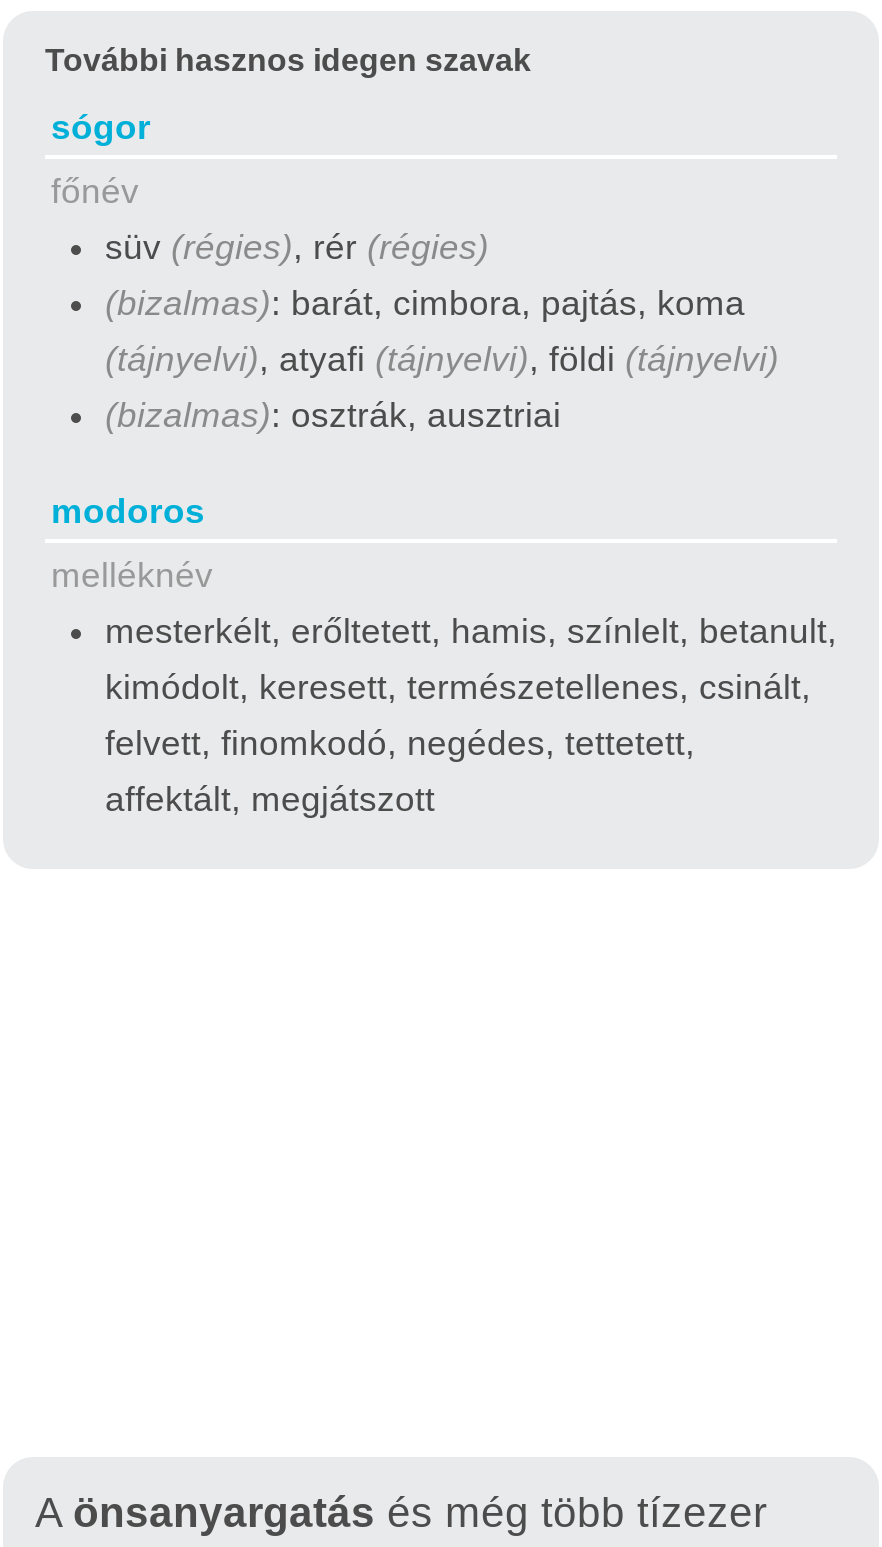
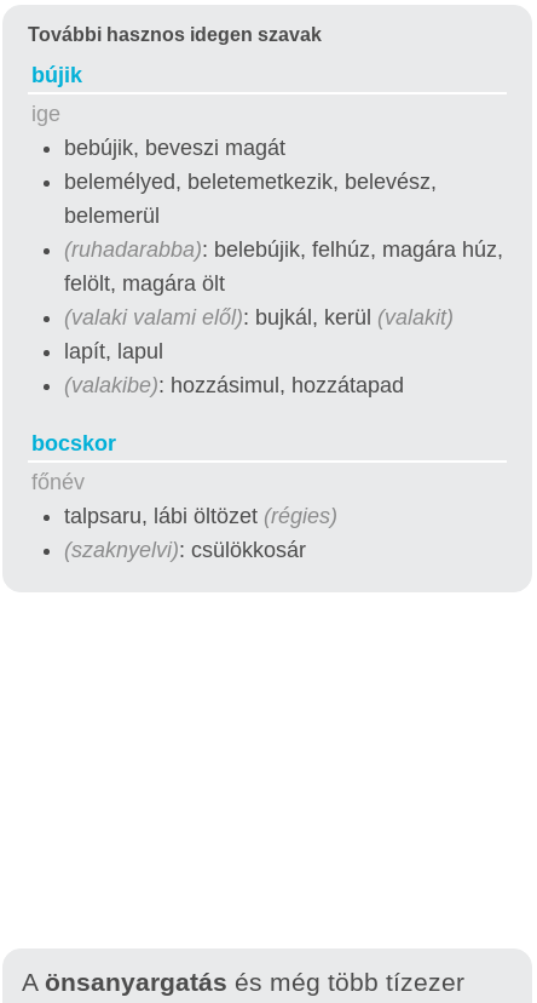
[51,107,151,147] sógor -> [31,63,503,455] bújik | ige | bebújik, beveszi magát | belemélyed, beletemetkezik, belevész, | belemerül | (ruhadarabba): belebújik, felhúz, magára húz, | felölt, magára ölt | (valaki valami elől): bujkál, kerül (valakit) | lapít, lapul | (valakibe): hozzásimul, hozzátapad | bocskor
moved [51,171,139,211] -> [31,470,85,494]: főnév
[51,227,837,819] süv (régies), rér (régies) | (bizalmas): barát, cimbora, pajtás, koma | (tájnyelvi), atyafi (tájnyelvi), földi (tájnyelvi) | (bizalmas): osztrák, ausztriai | modoros | melléknév | mesterkélt, erőltetett, hamis, színlelt, betanult, | kimódolt, keresett, természetellenes, csinált, | felvett, finomkodó, negédes, tettetett, | affektált, megjátszott -> [64,504,337,562] talpsaru, lábi öltözet (régies) | (szaknyelvi): csülökkosár

